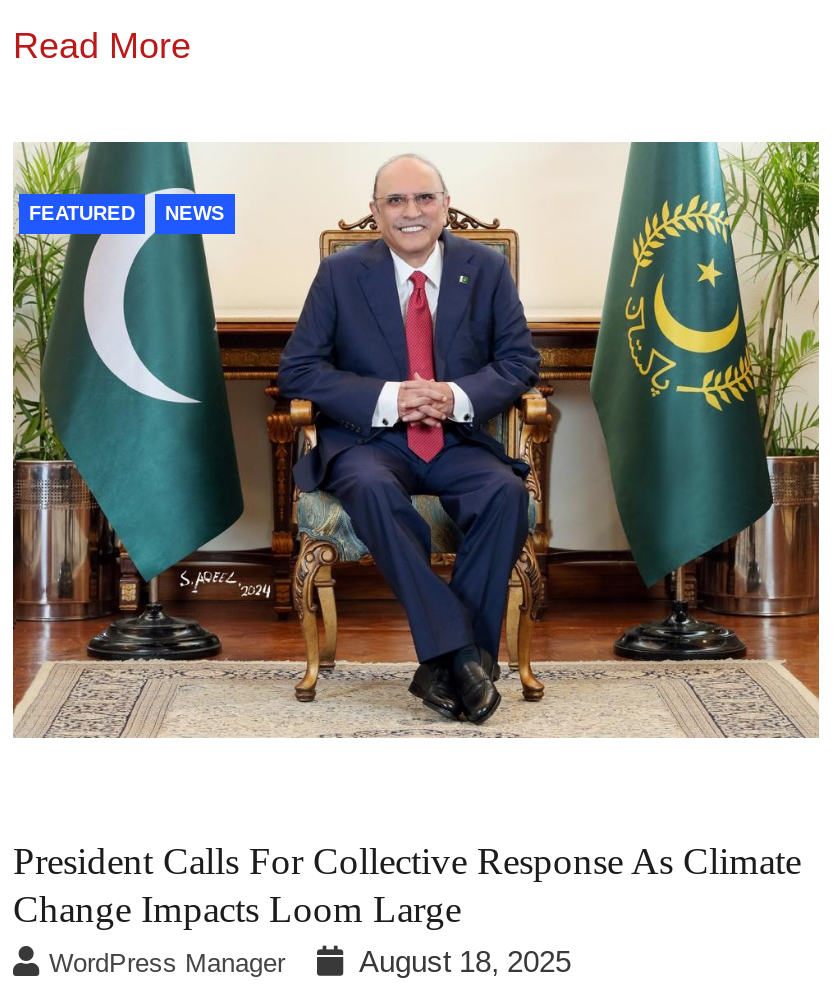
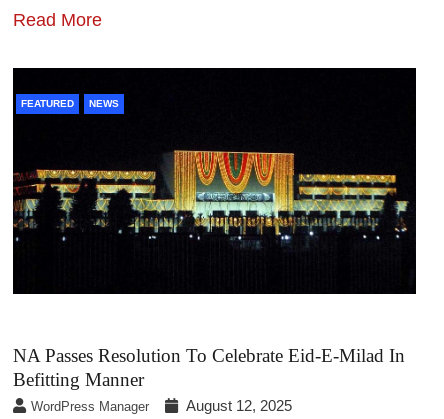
[11,140,821,680] [image] -> [12,67,417,295] [image]
[13,839,801,929] President Calls For Collective Response As Climate | Change Impacts Loom Large -> [13,345,405,390] NA Passes Resolution To Celebrate Eid-E-Milad In | Befitting Manner
[359,943,571,977] August 18, 2025 -> [186,397,292,414] August 12, 2025

